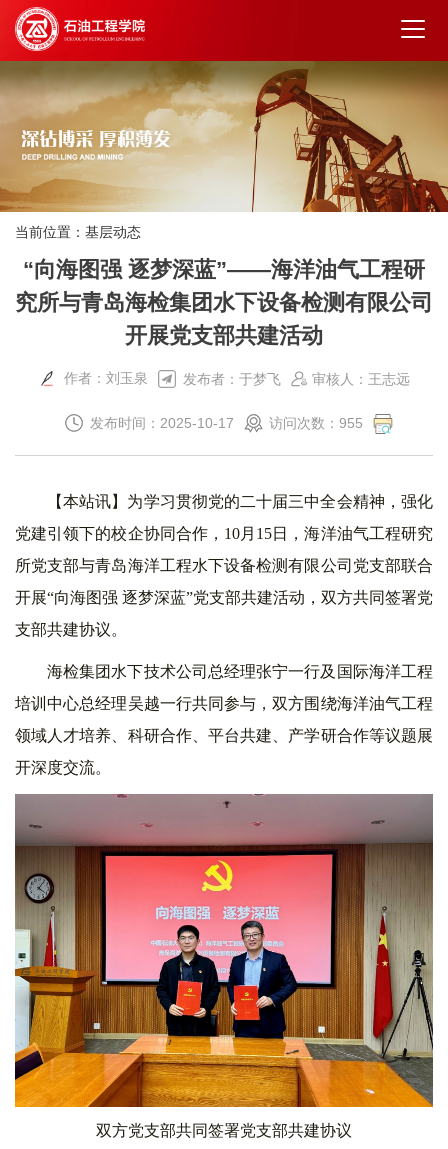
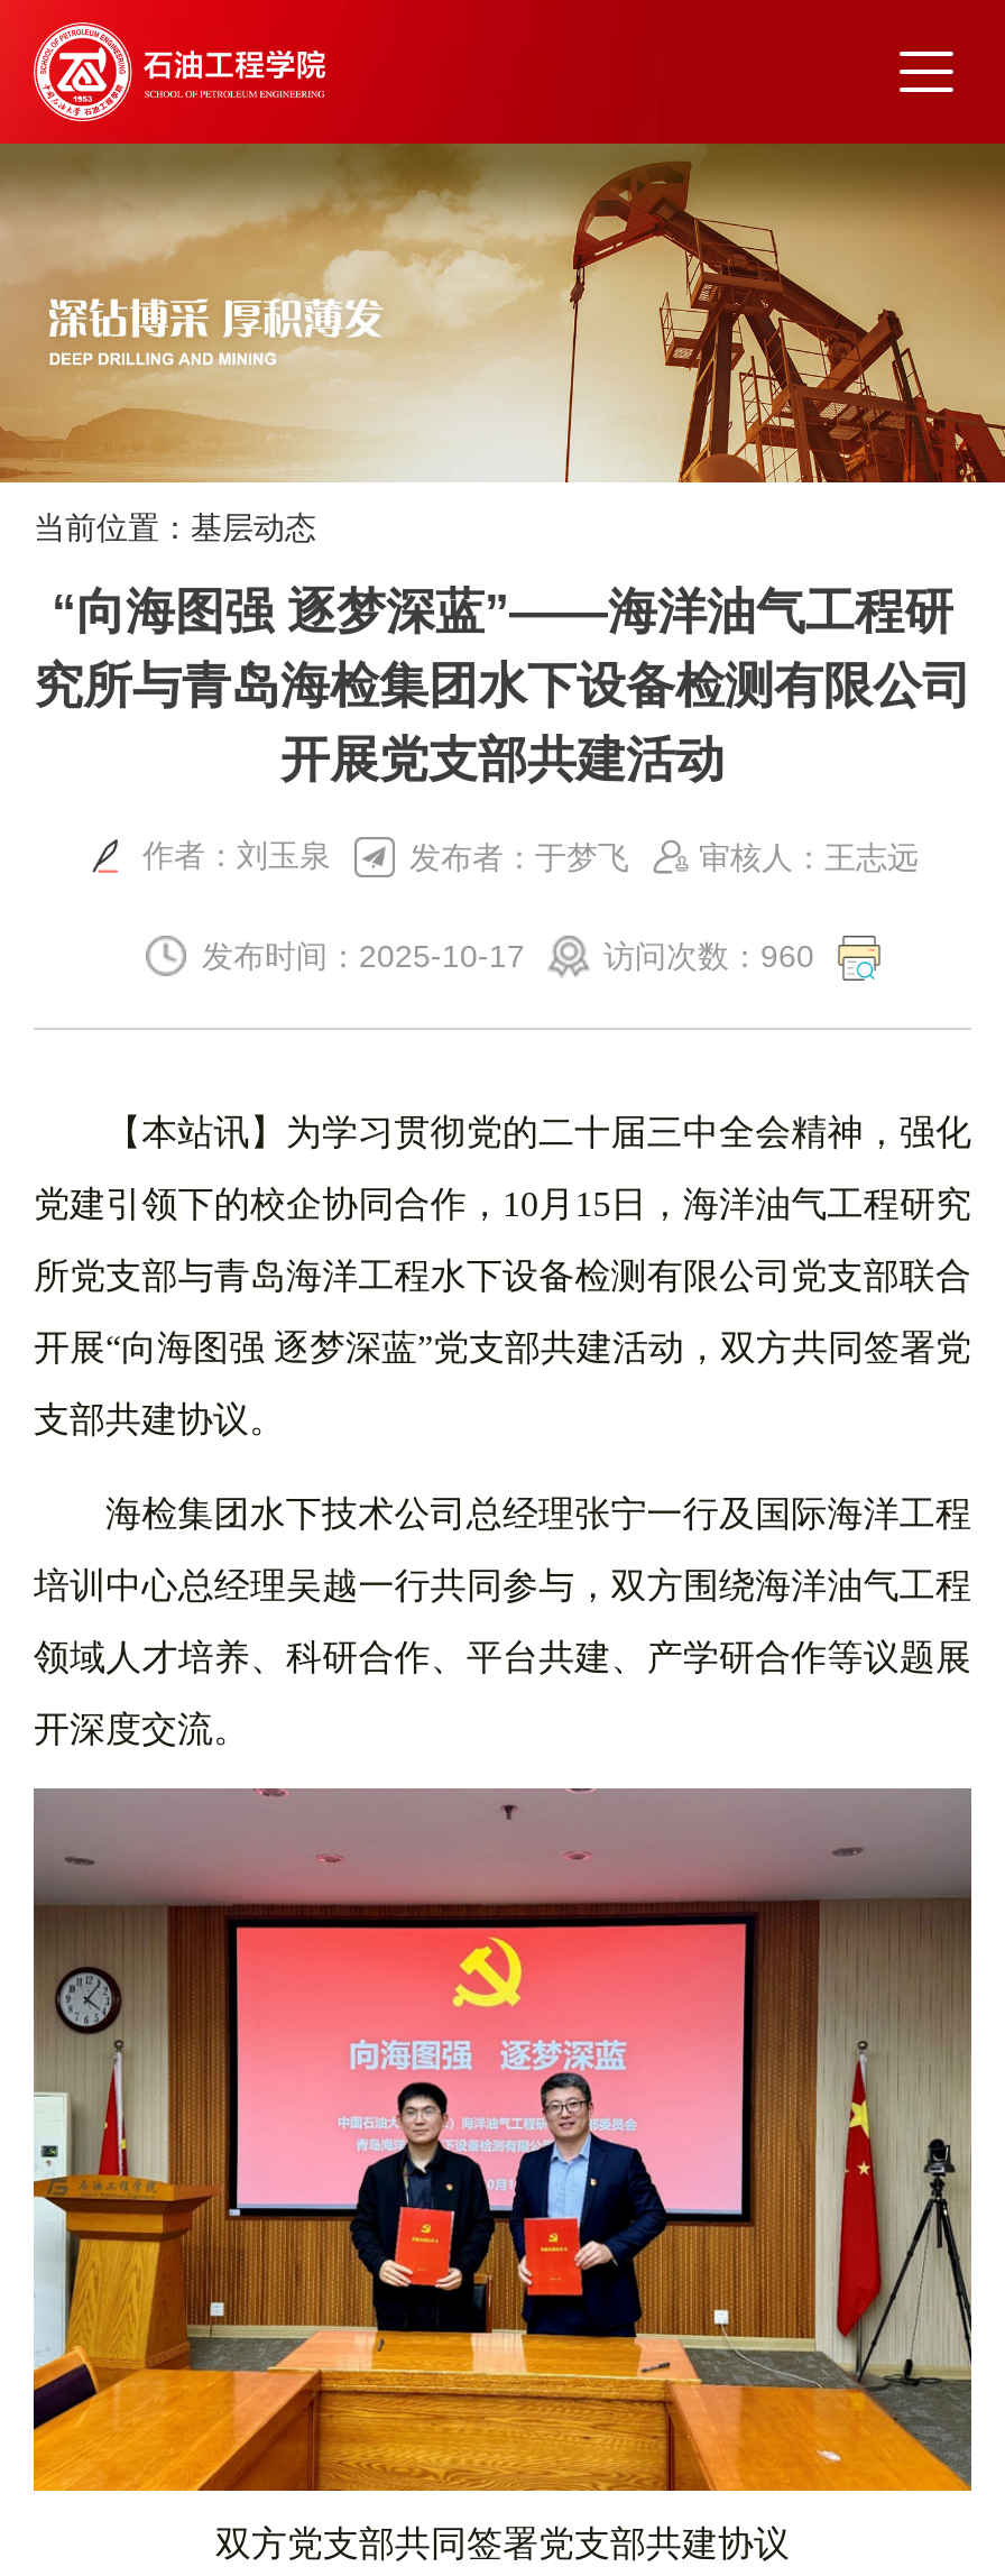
[269,415,363,431] 访问次数：955 -> [603,937,814,973] 访问次数：960

